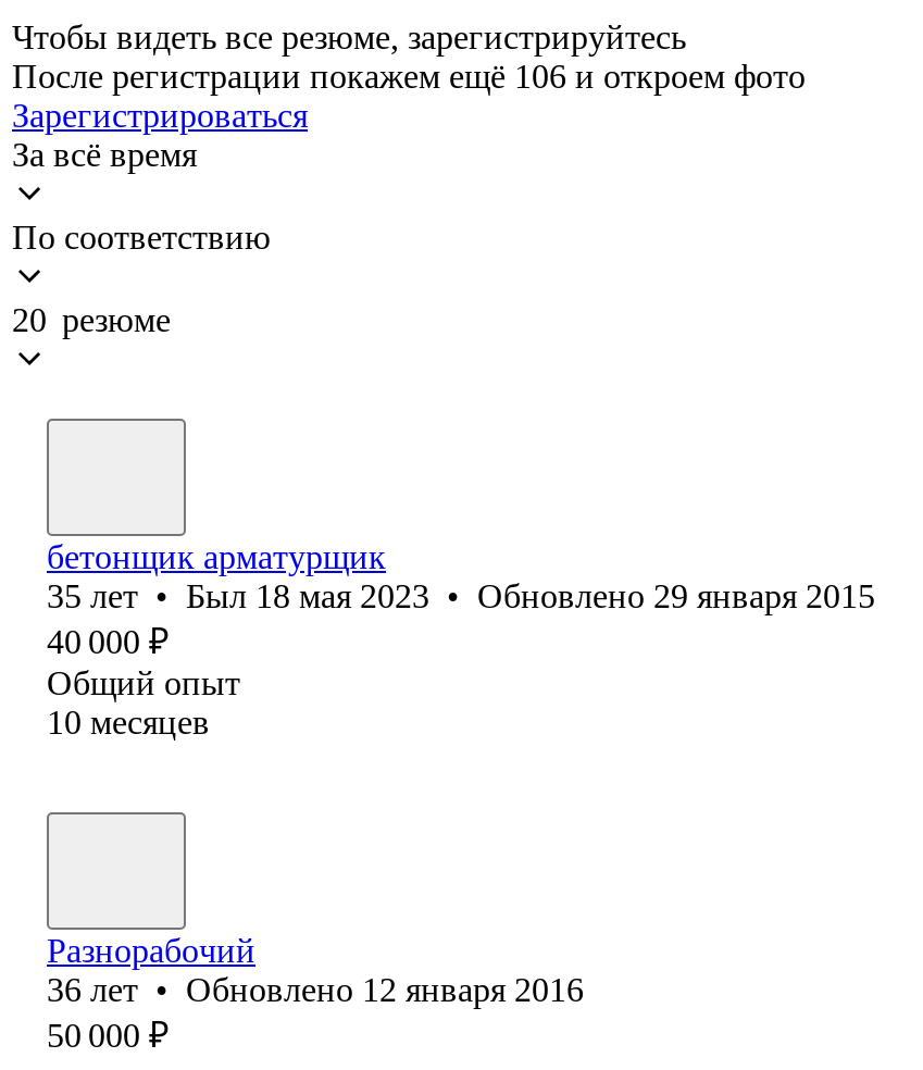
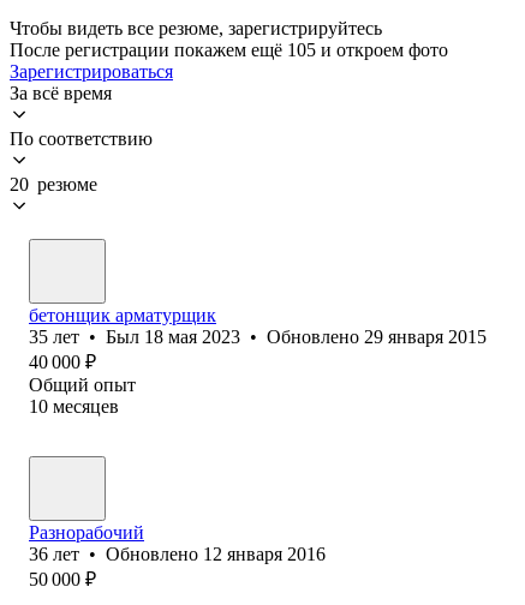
[12,57,806,94] После регистрации покажем ещё 106 и откроем фото -> [10,39,448,60] После регистрации покажем ещё 105 и откроем фото

